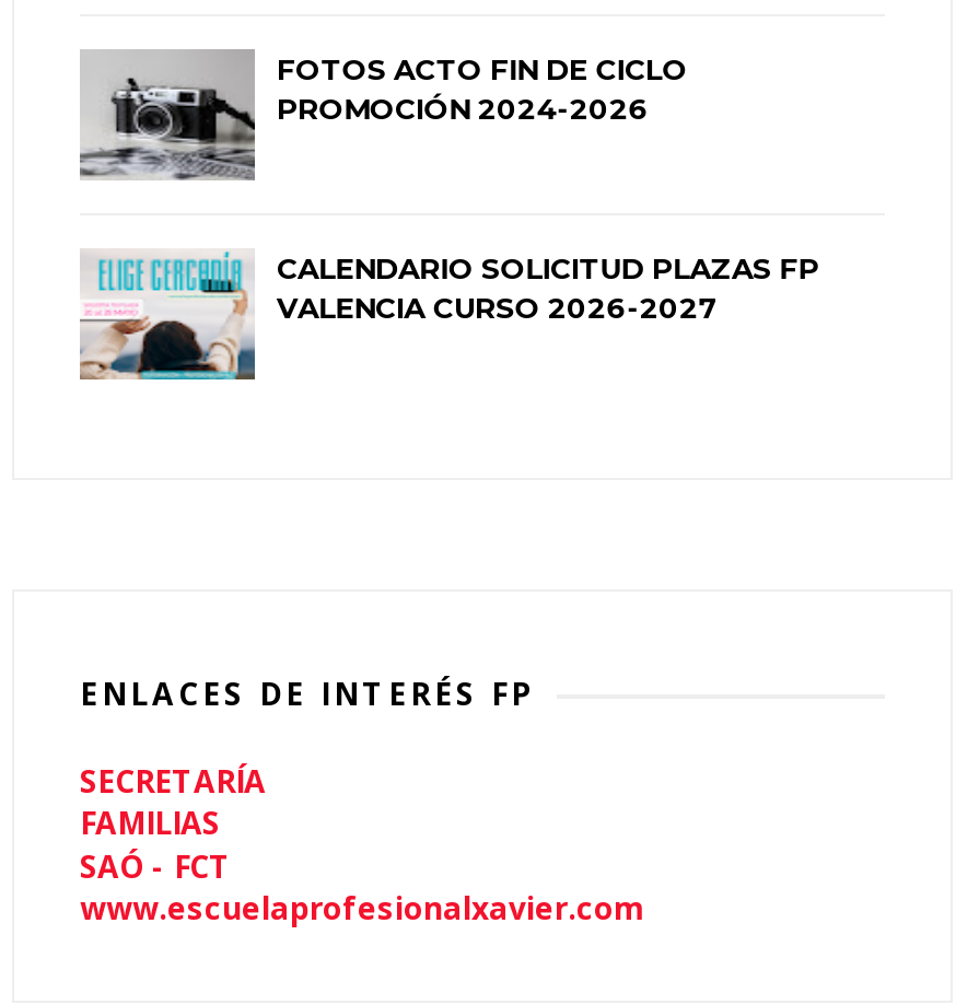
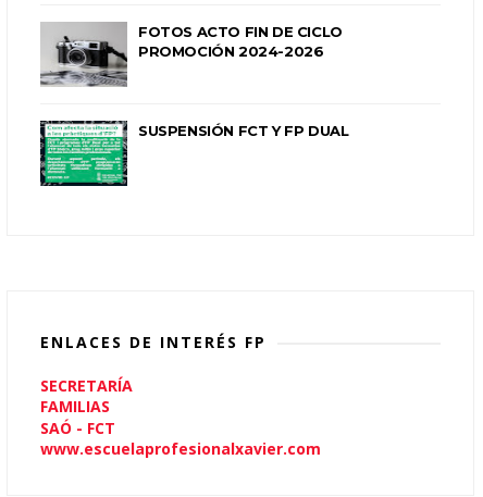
[80,248,819,382] [image] | CALENDARIO SOLICITUD PLAZAS FP | VALENCIA CURSO 2026-2027 -> [39,120,349,187] [image] | SUSPENSIÓN FCT Y FP DUAL

